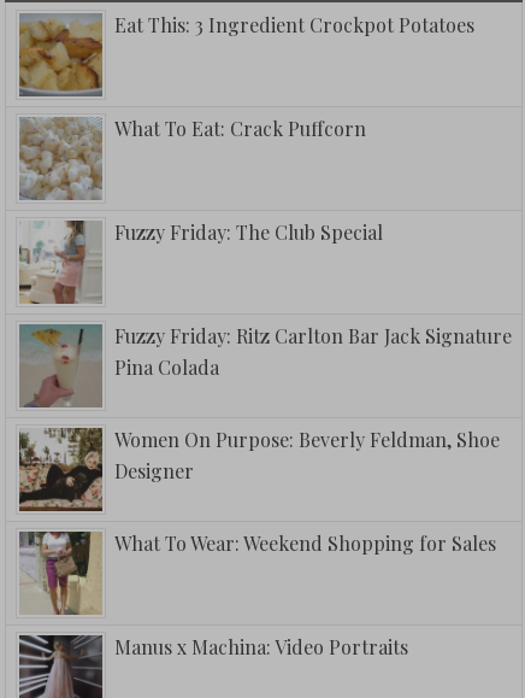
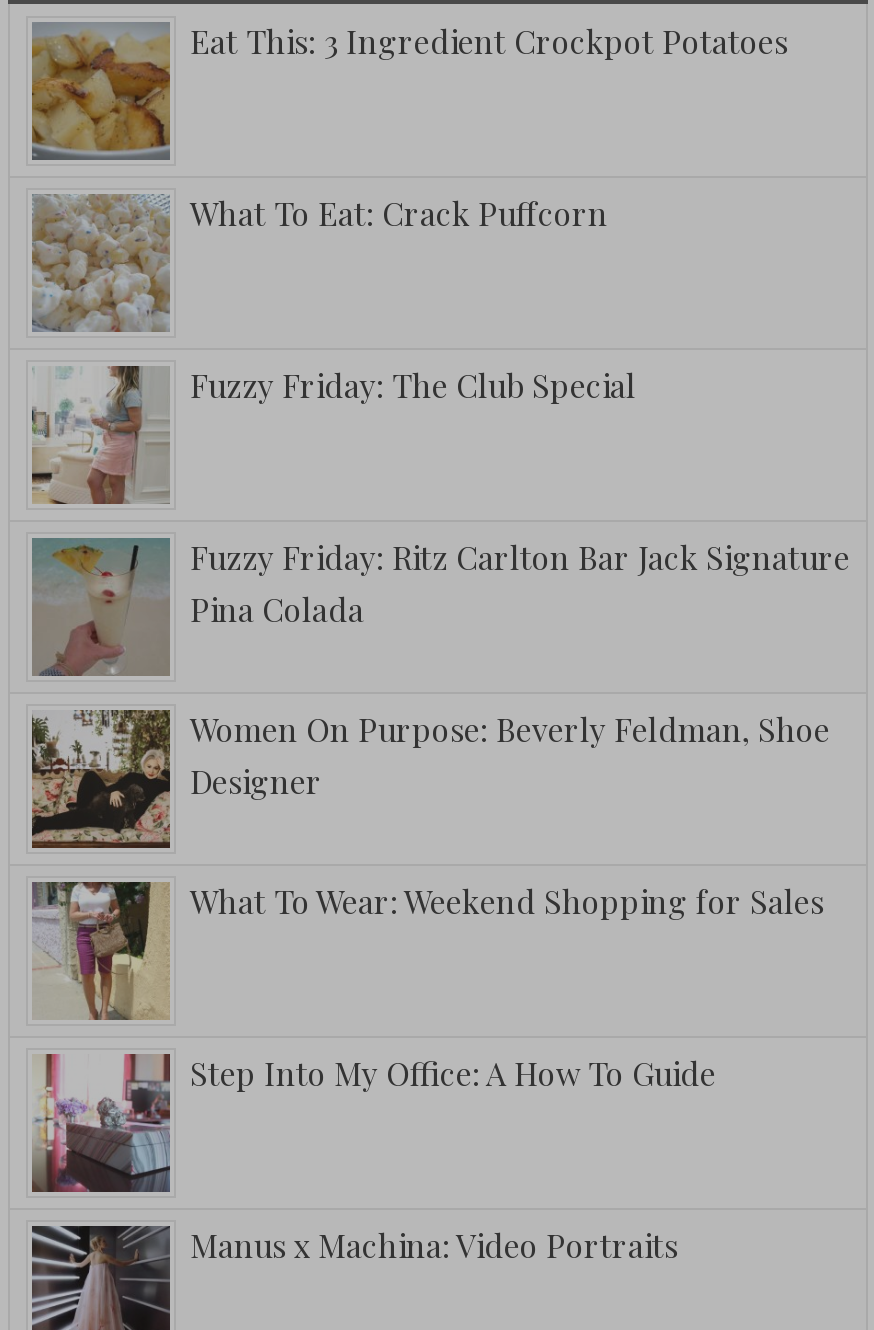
none -> [32,1051,716,1194] [image] | Step Into My Office: A How To Guide

